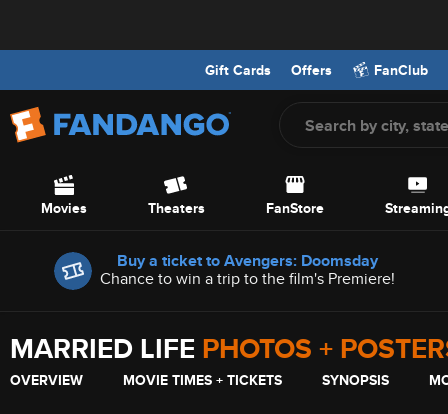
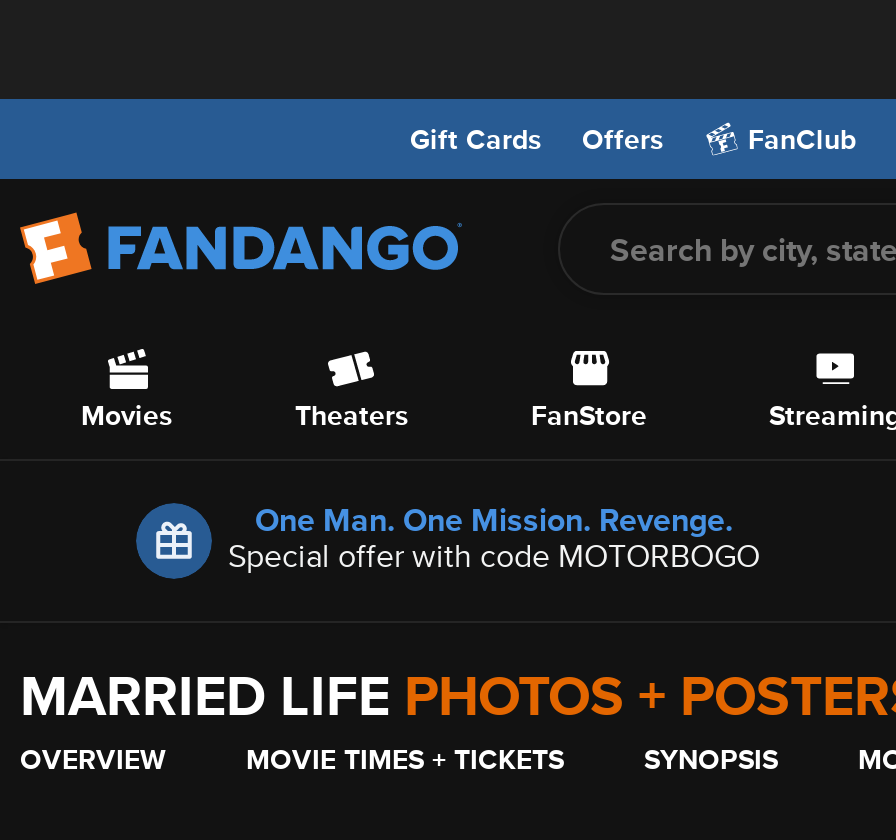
[53,249,394,291] [image] | Buy a ticket to Avengers: Doomsday | Chance to win a trip to the film's Premiere! -> [108,497,760,579] [image] | One Man. One Mission. Revenge. | Special offer with code MOTORBOGO

